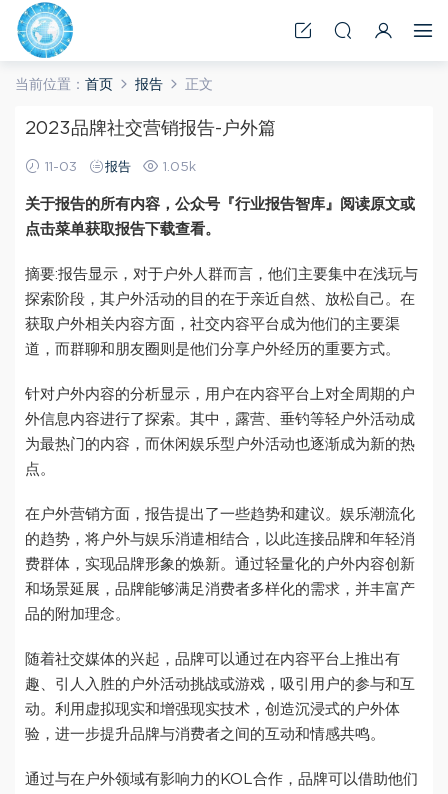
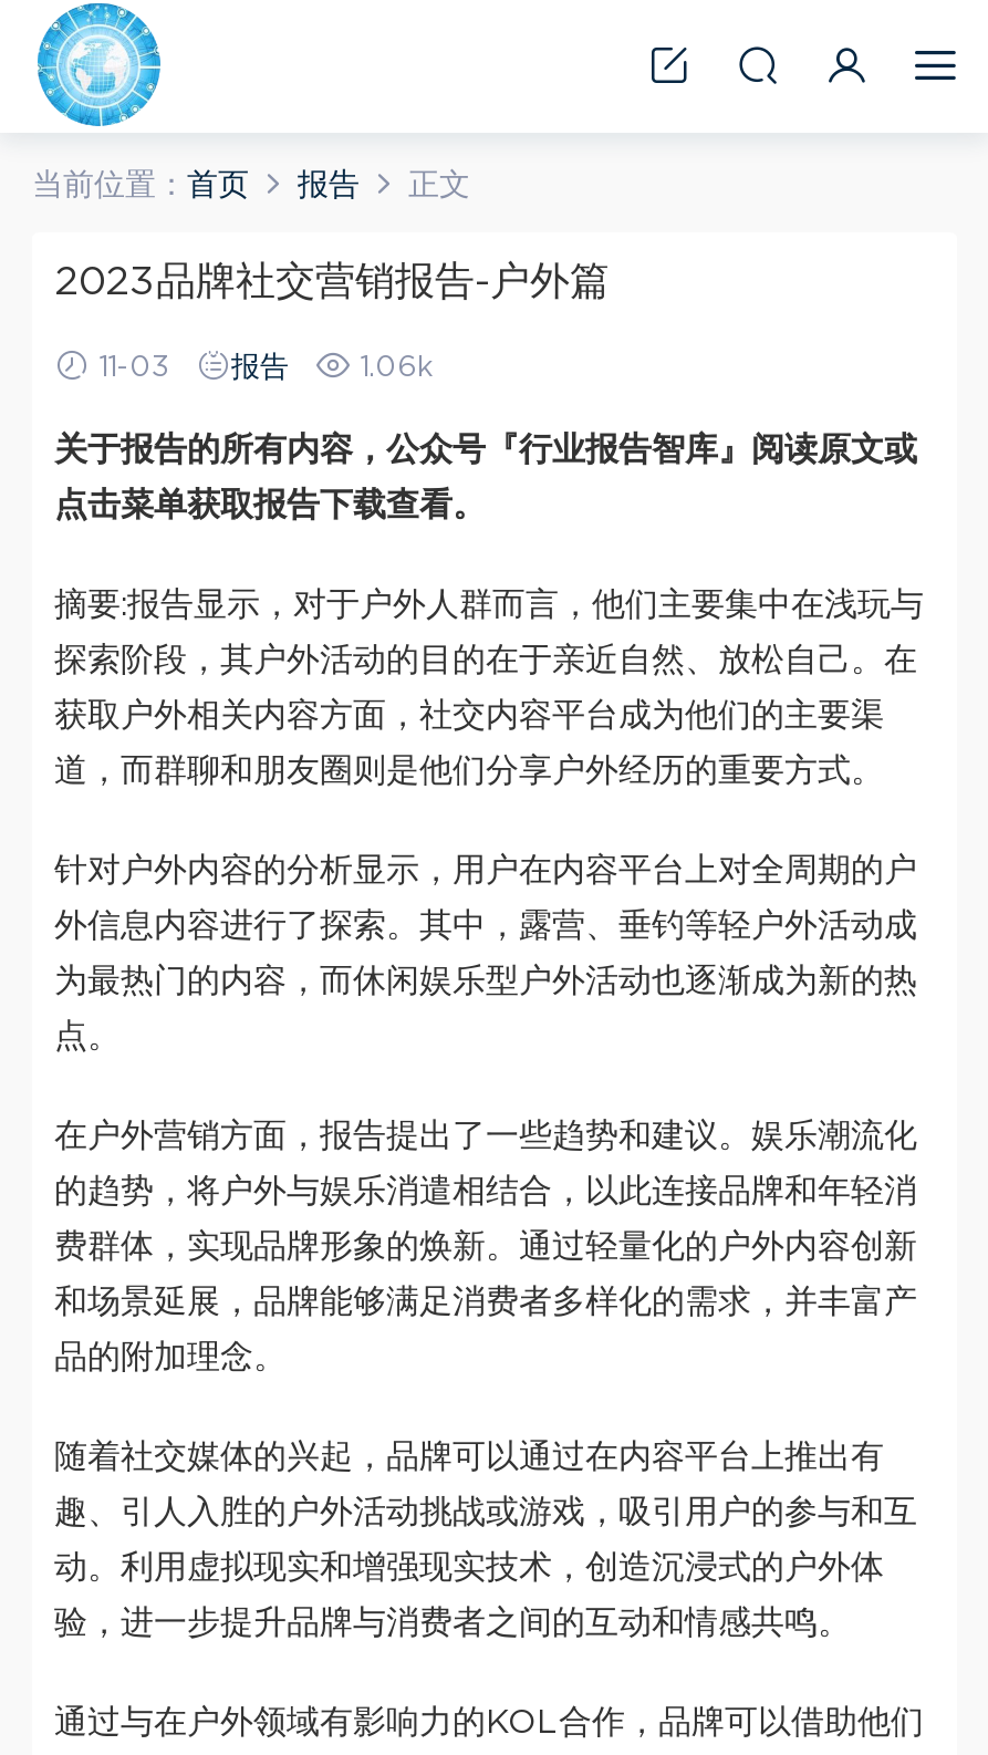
[159,161,196,174] 1.05k -> [351,354,433,383] 1.06k

